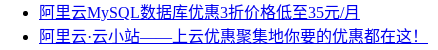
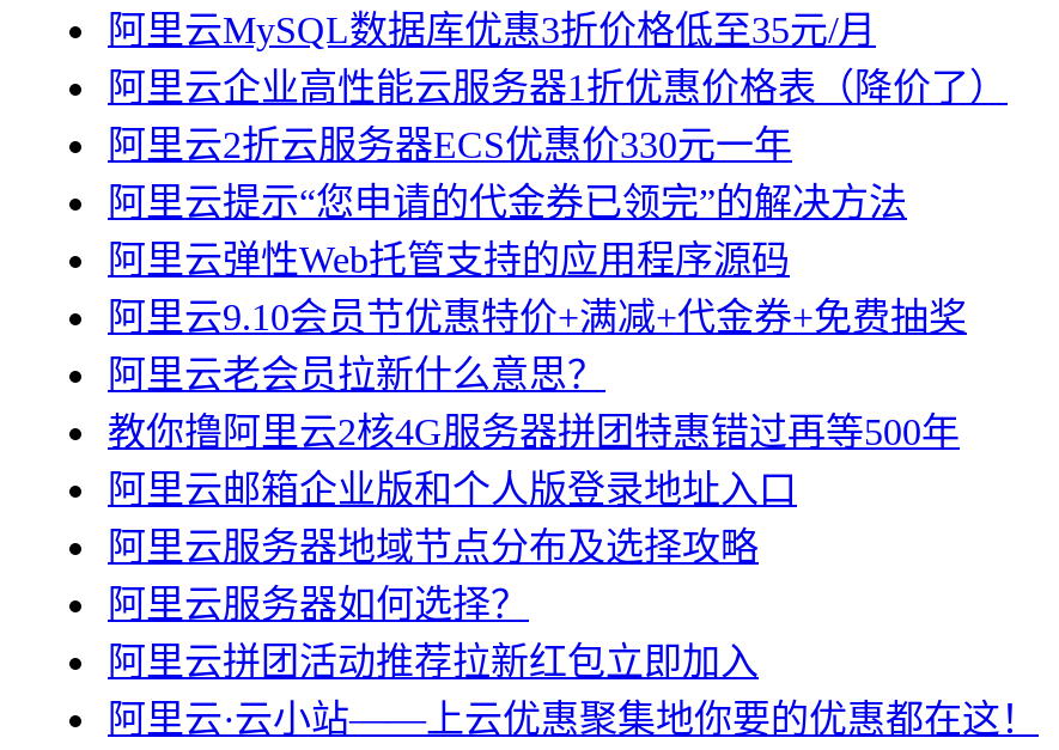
none -> [108,66,1008,681] 阿里云企业高性能云服务器1折优惠价格表（降价了） | 阿里云2折云服务器ECS优惠价330元一年 | 阿里云提示“您申请的代金券已领完”的解决方法 | 阿里云弹性Web托管支持的应用程序源码 | 阿里云9.10会员节优惠特价+满减+代金券+免费抽奖 | 阿里云老会员拉新什么意思？ | 教你撸阿里云2核4G服务器拼团特惠错过再等500年 | 阿里云邮箱企业版和个人版登录地址入口 | 阿里云服务器地域节点分布及选择攻略 | 阿里云服务器如何选择？ | 阿里云拼团活动推荐拉新红包立即加入

